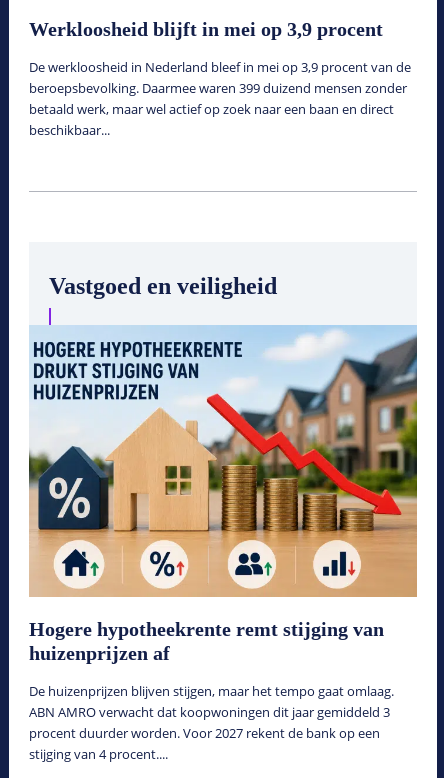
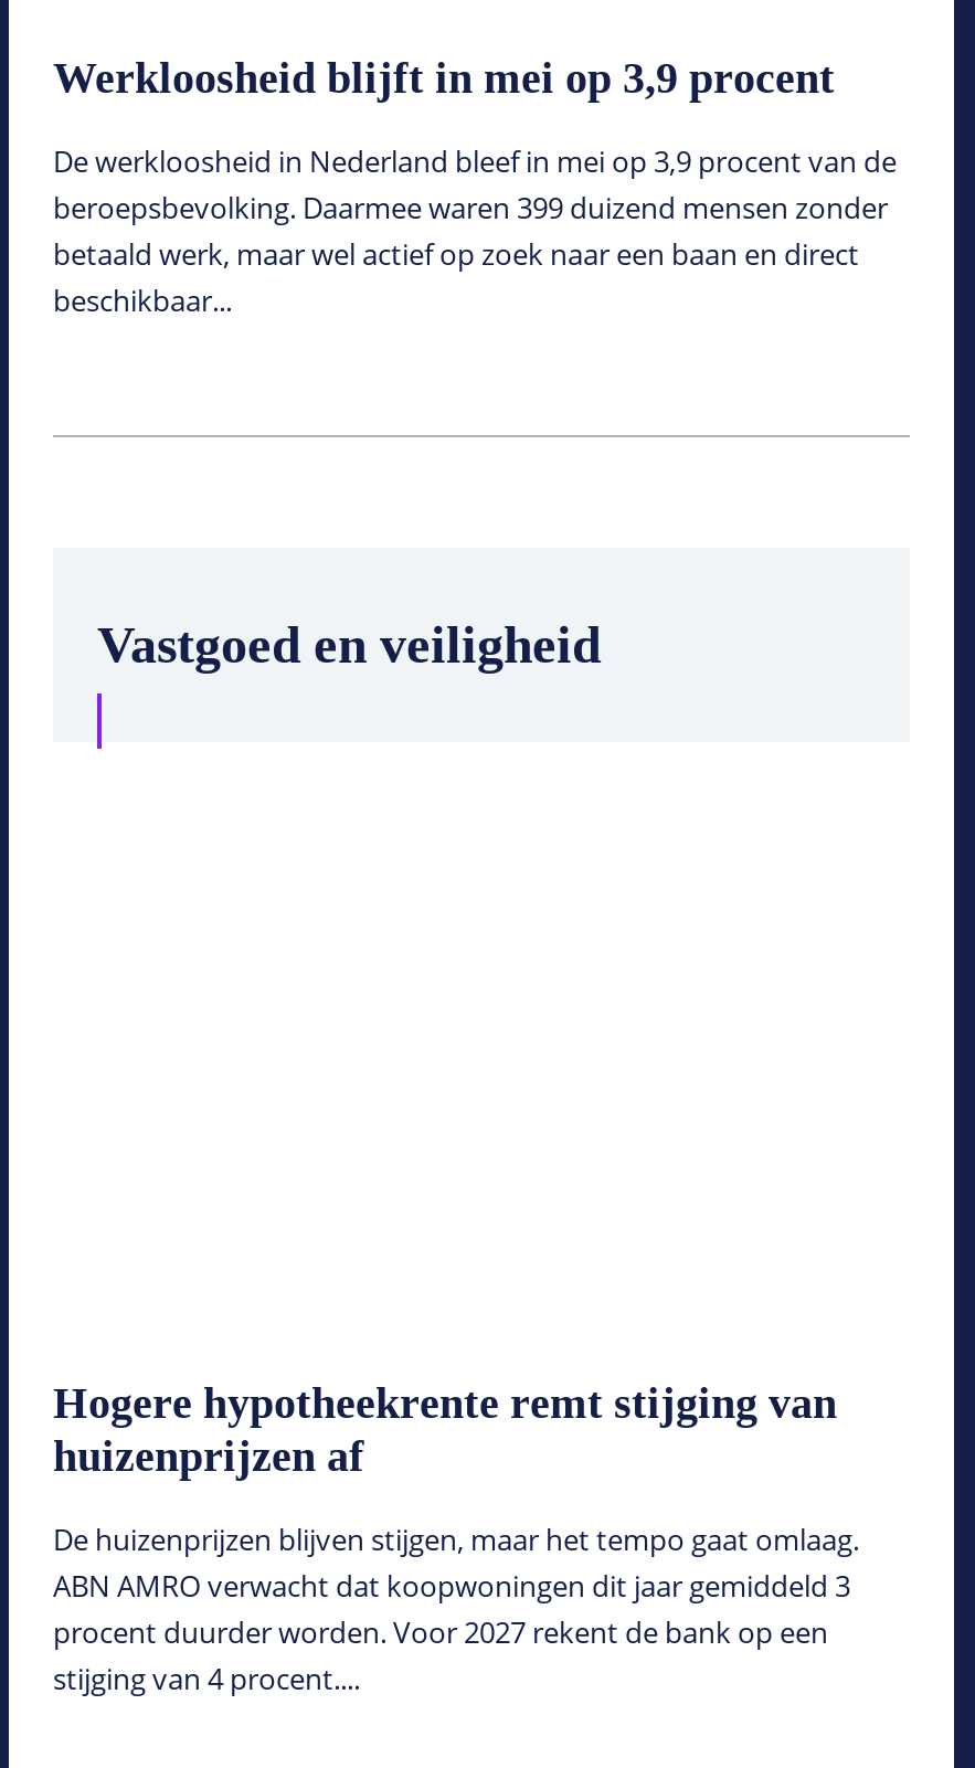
[28,324,418,598] [image] -> none

